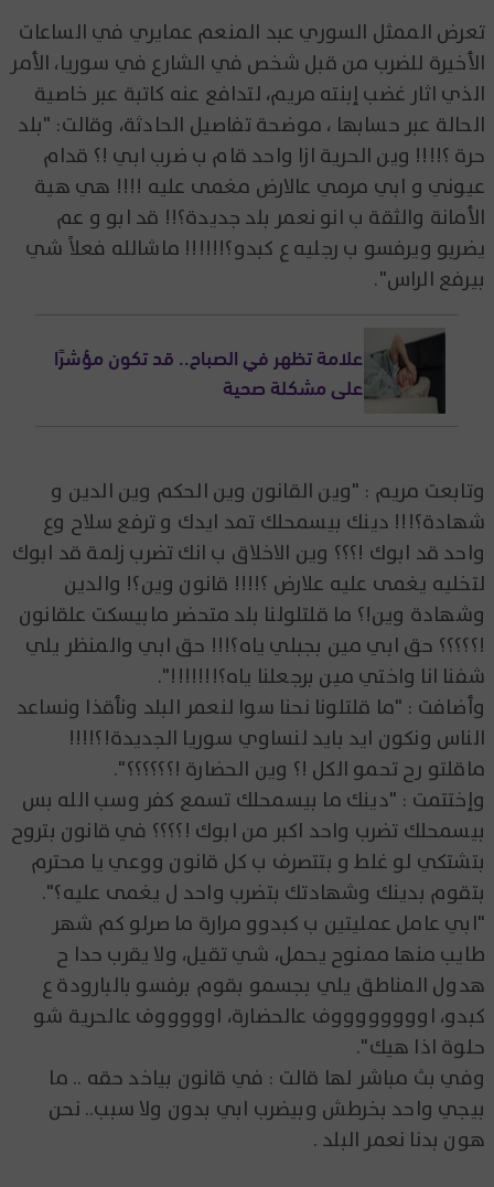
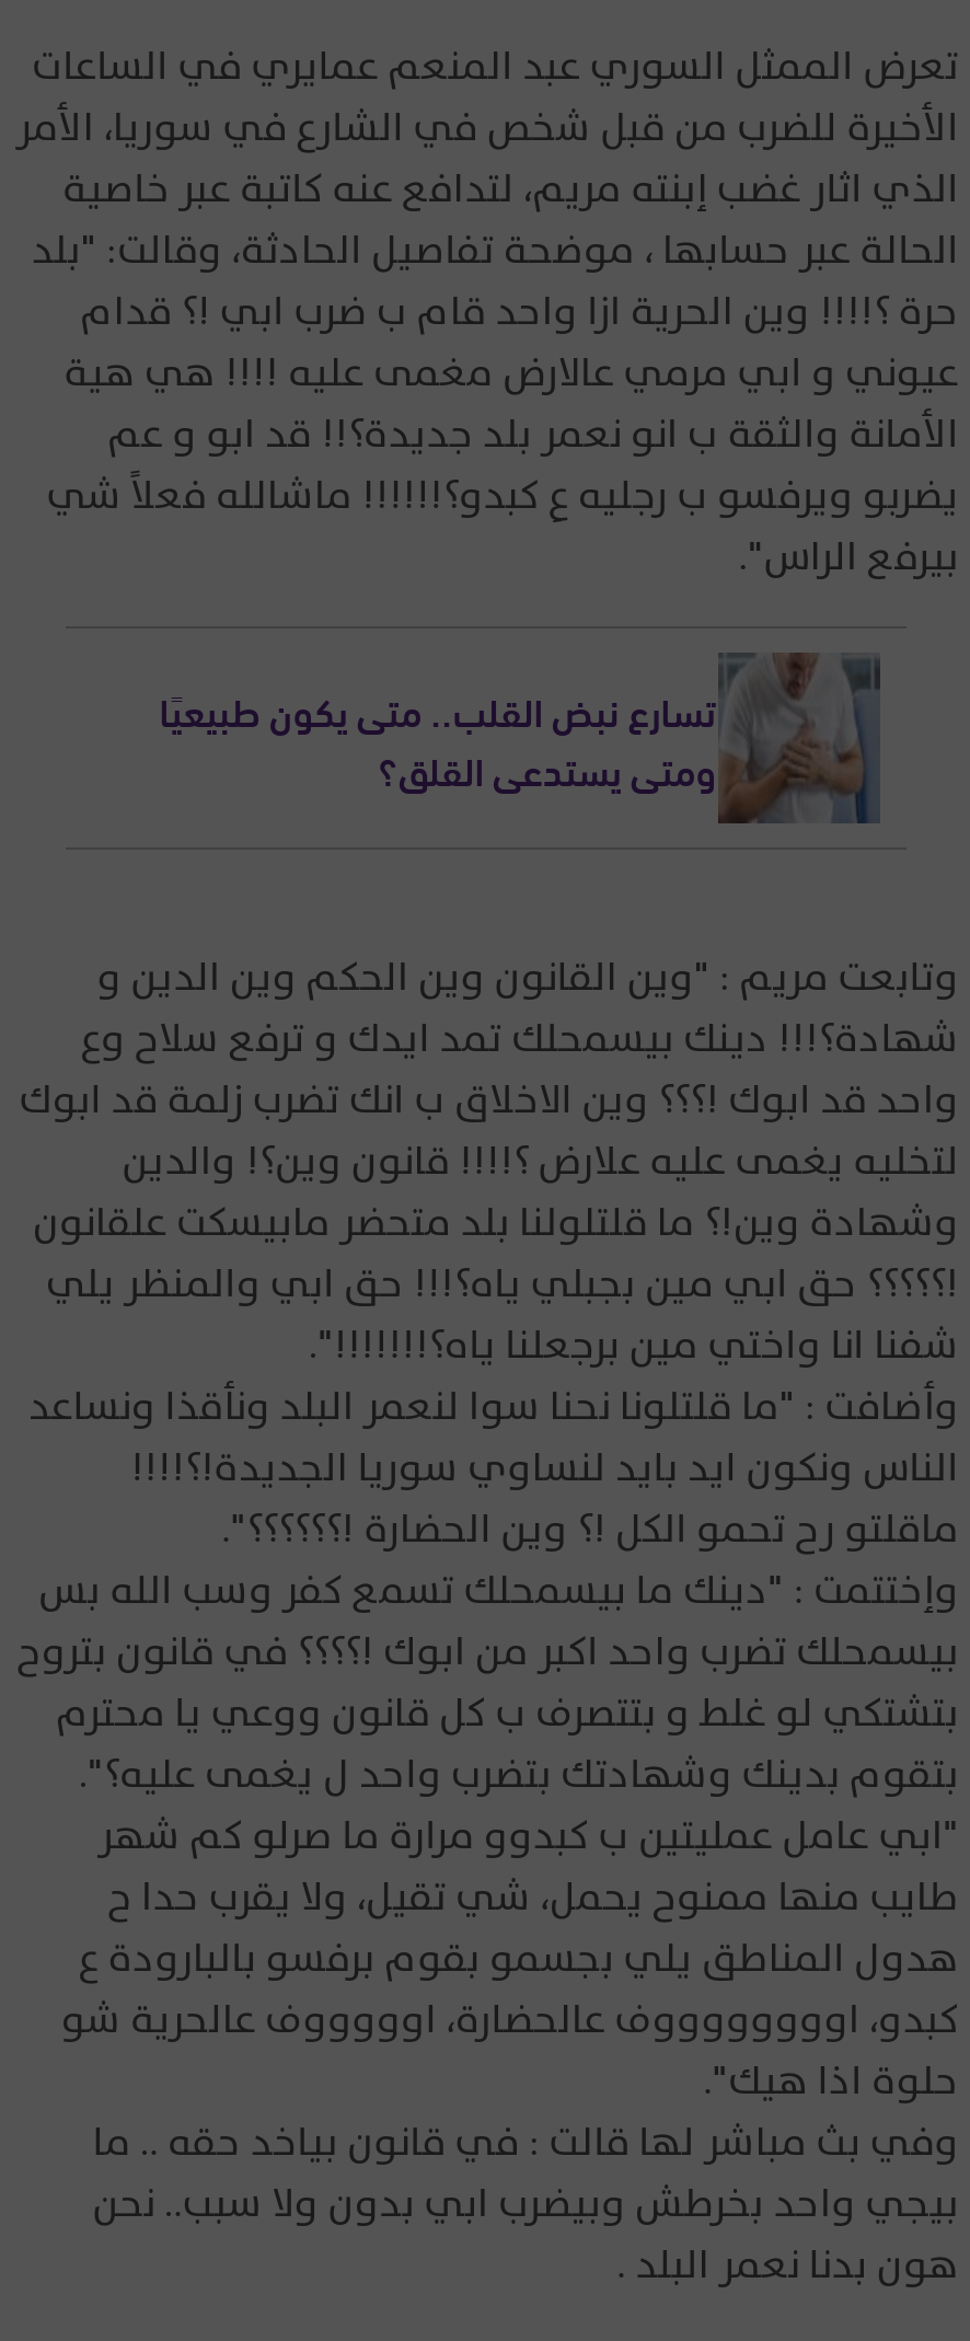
[54,329,447,414] [image] | علامة تظهر في الصباح.. قد تكون مؤشرًا | على مشكلة صحية -> [159,653,880,826] [image] | تسارع نبض القلب.. متى يكون طبيعيًا | ومتى يستدعي القلق؟

